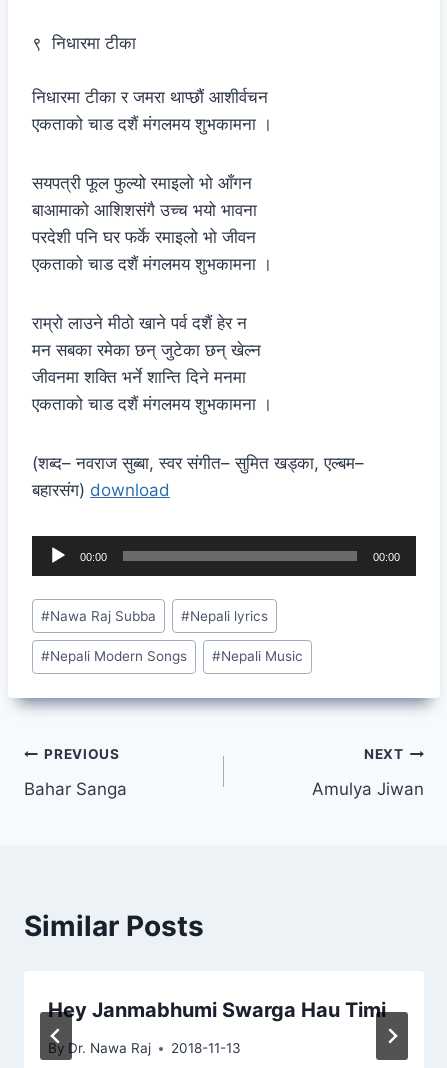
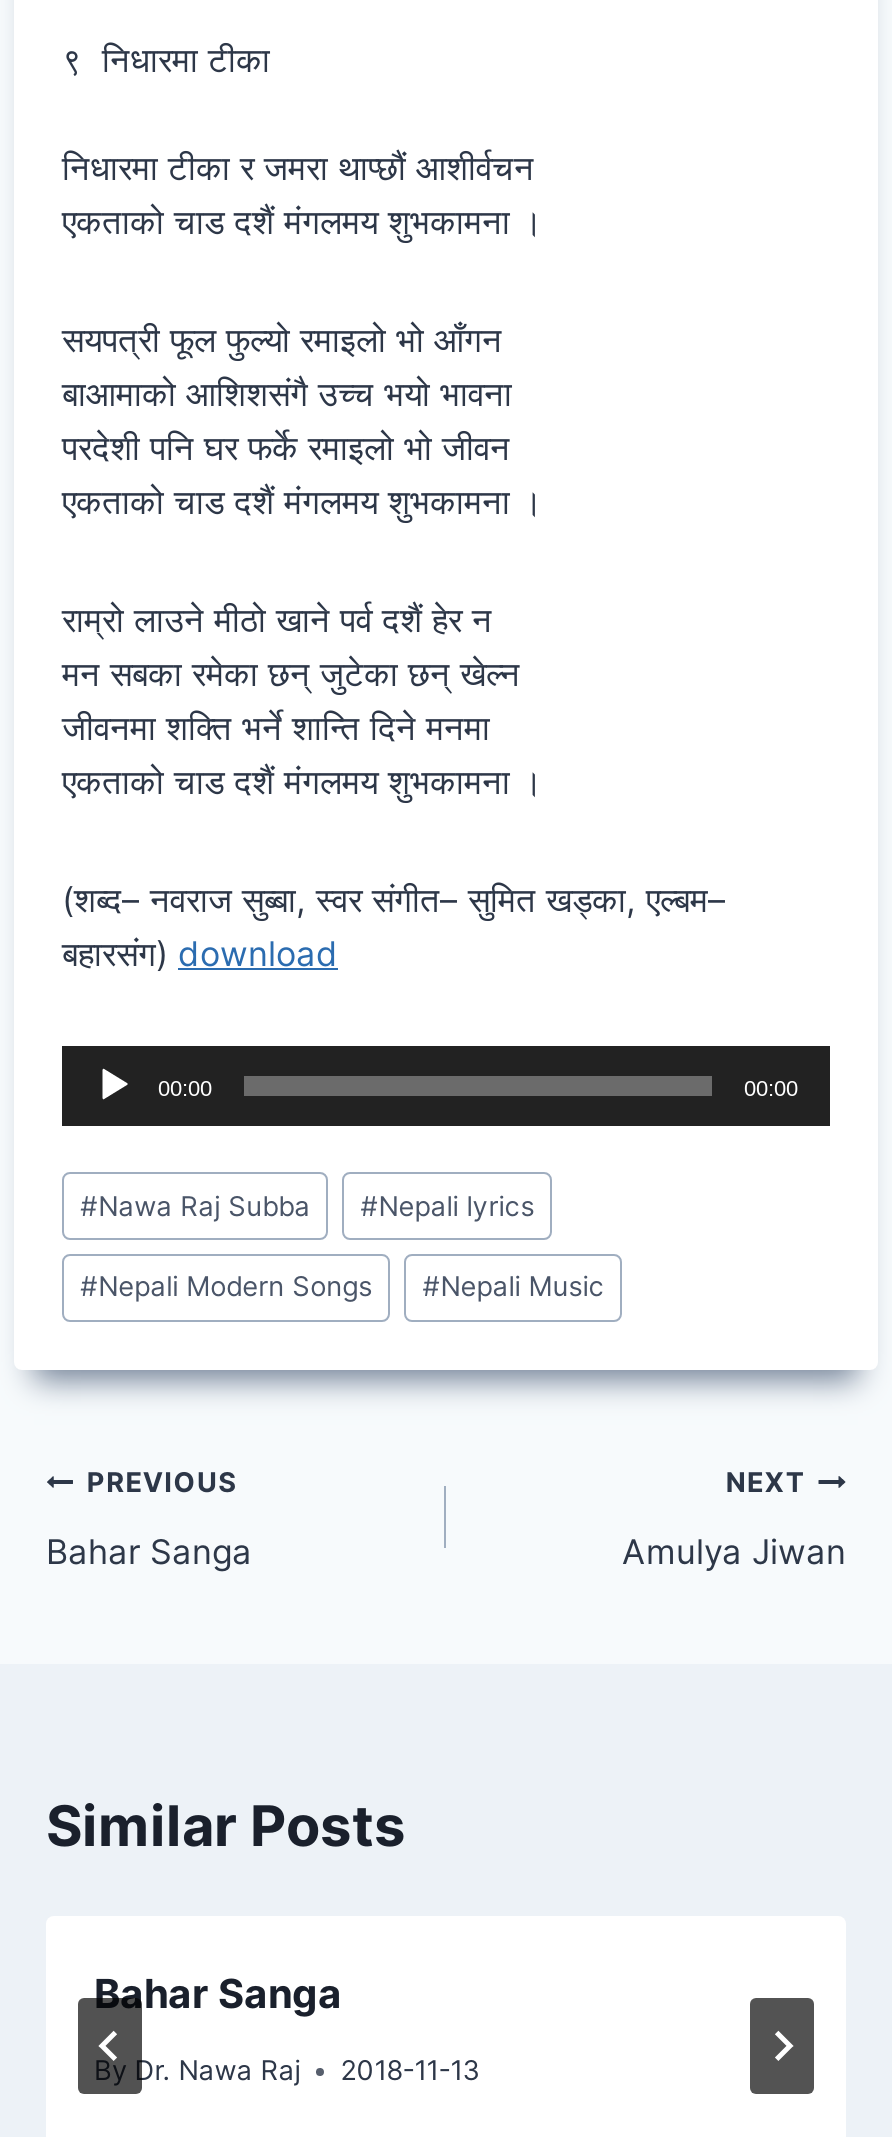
[48,998,386,1022] Hey Janmabhumi Swarga Hau Timi -> [94,1970,342,2018] Bahar Sanga

